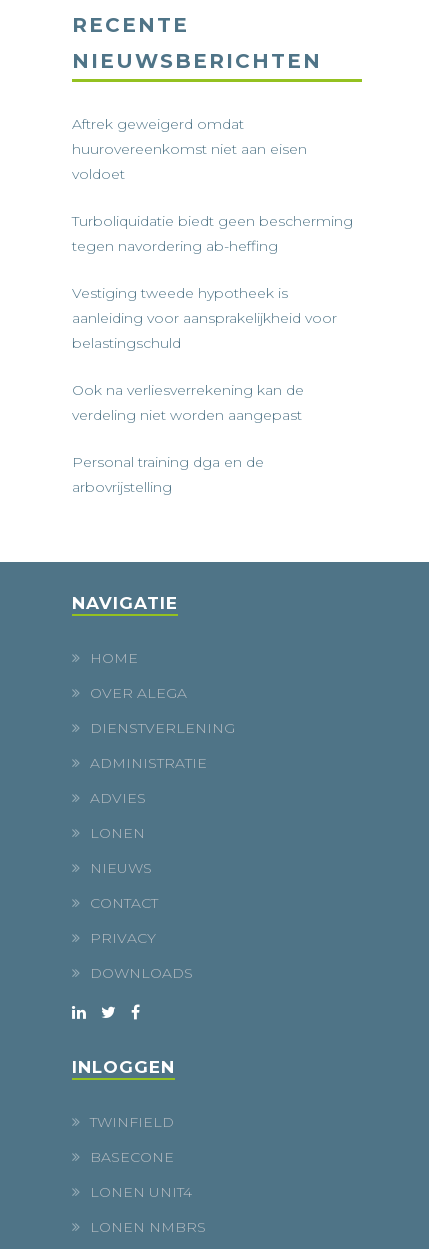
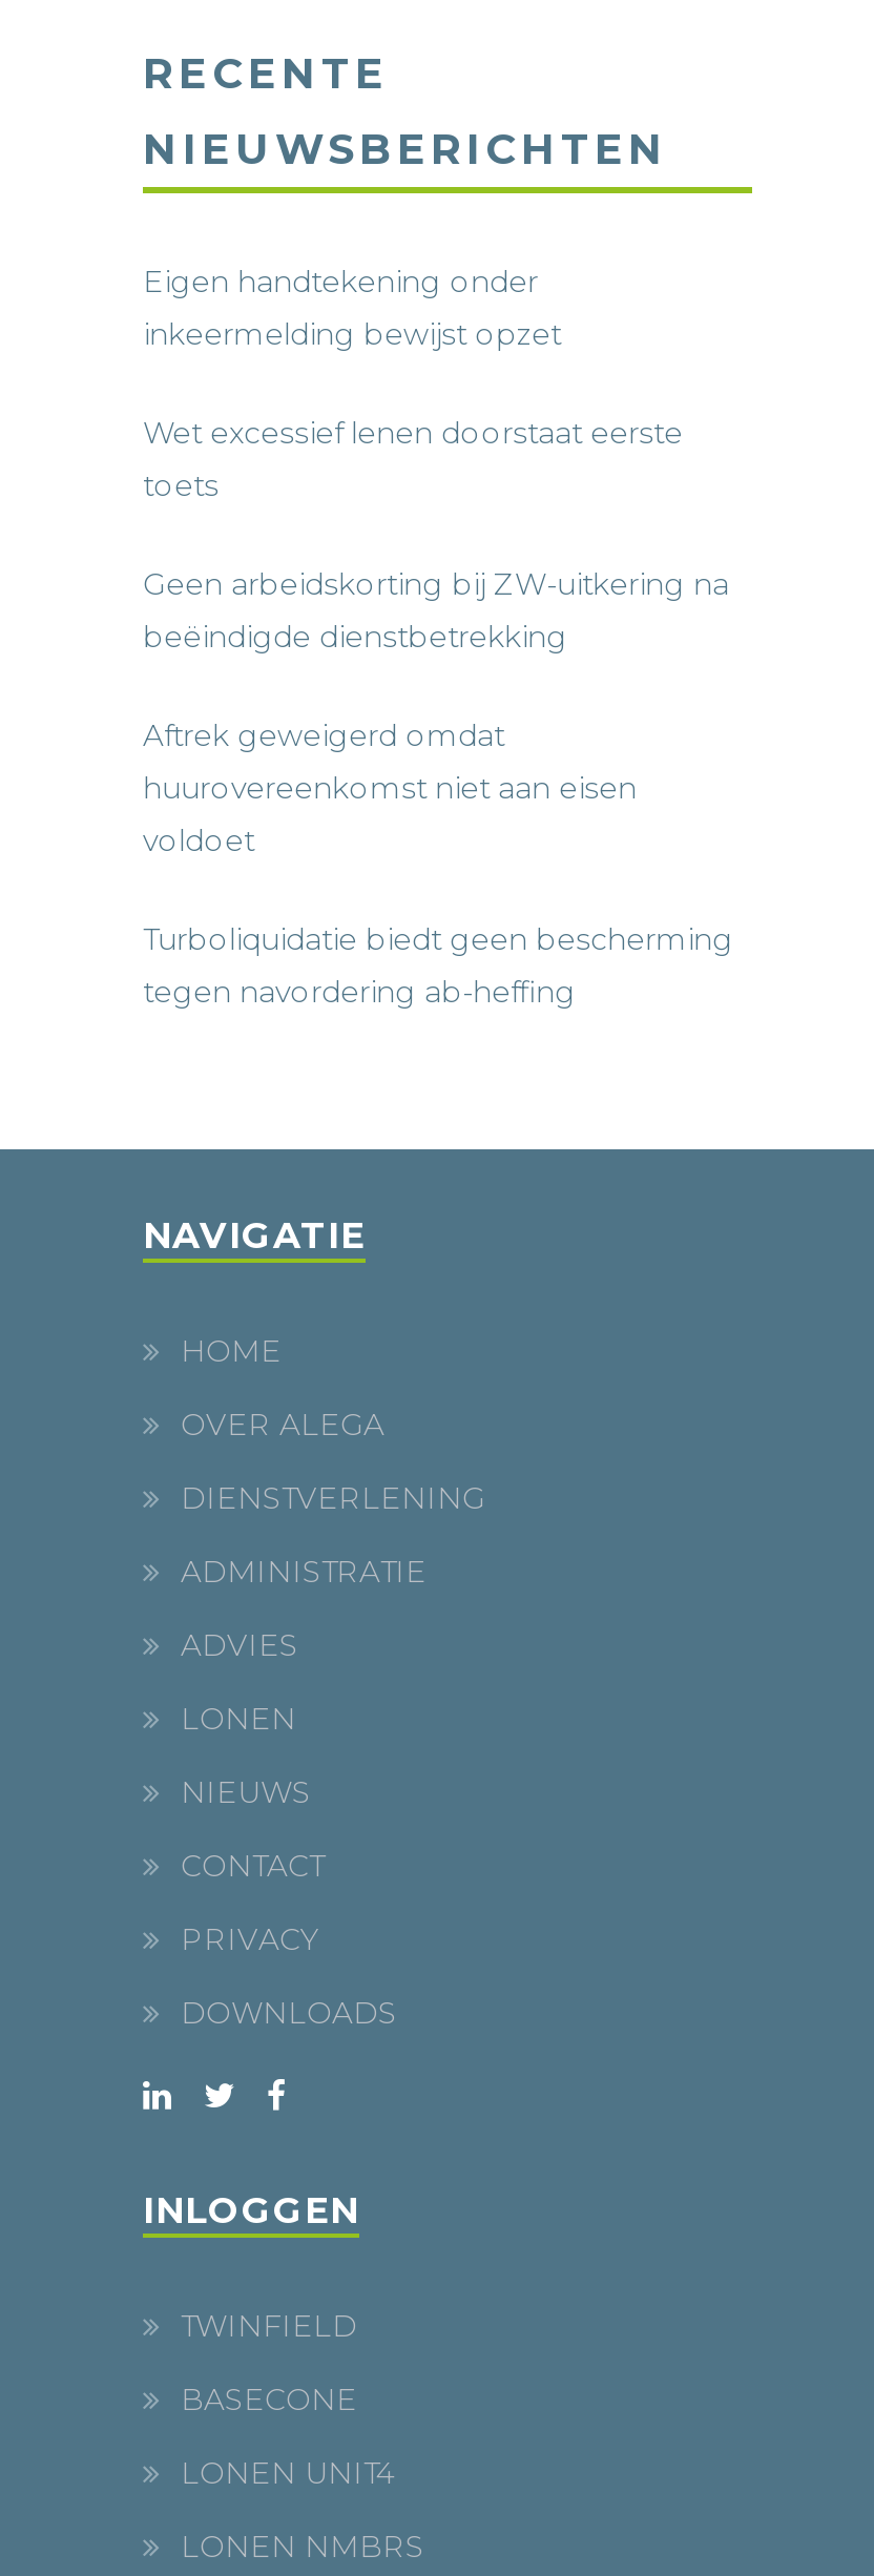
none -> [143,263,729,656] Eigen handtekening onder | inkeermelding bewijst opzet | Wet excessief lenen doorstaat eerste | toets | Geen arbeidskorting bij ZW-uitkering na | beëindigde dienstbetrekking
moved [72,115,353,255] -> [143,717,733,1011]: Aftrek geweigerd omdat | huurovereenkomst niet aan eisen | voldoet | Turboliquidatie biedt geen bescherming | tegen navordering ab-heffing
[72,284,337,496] Vestiging tweede hypotheek is | aanleiding voor aansprakelijkheid voor | belastingschuld | Ook na verliesverrekening kan de | verdeling niet worden aangepast | Personal training dga en de | arbovrijstelling -> none

